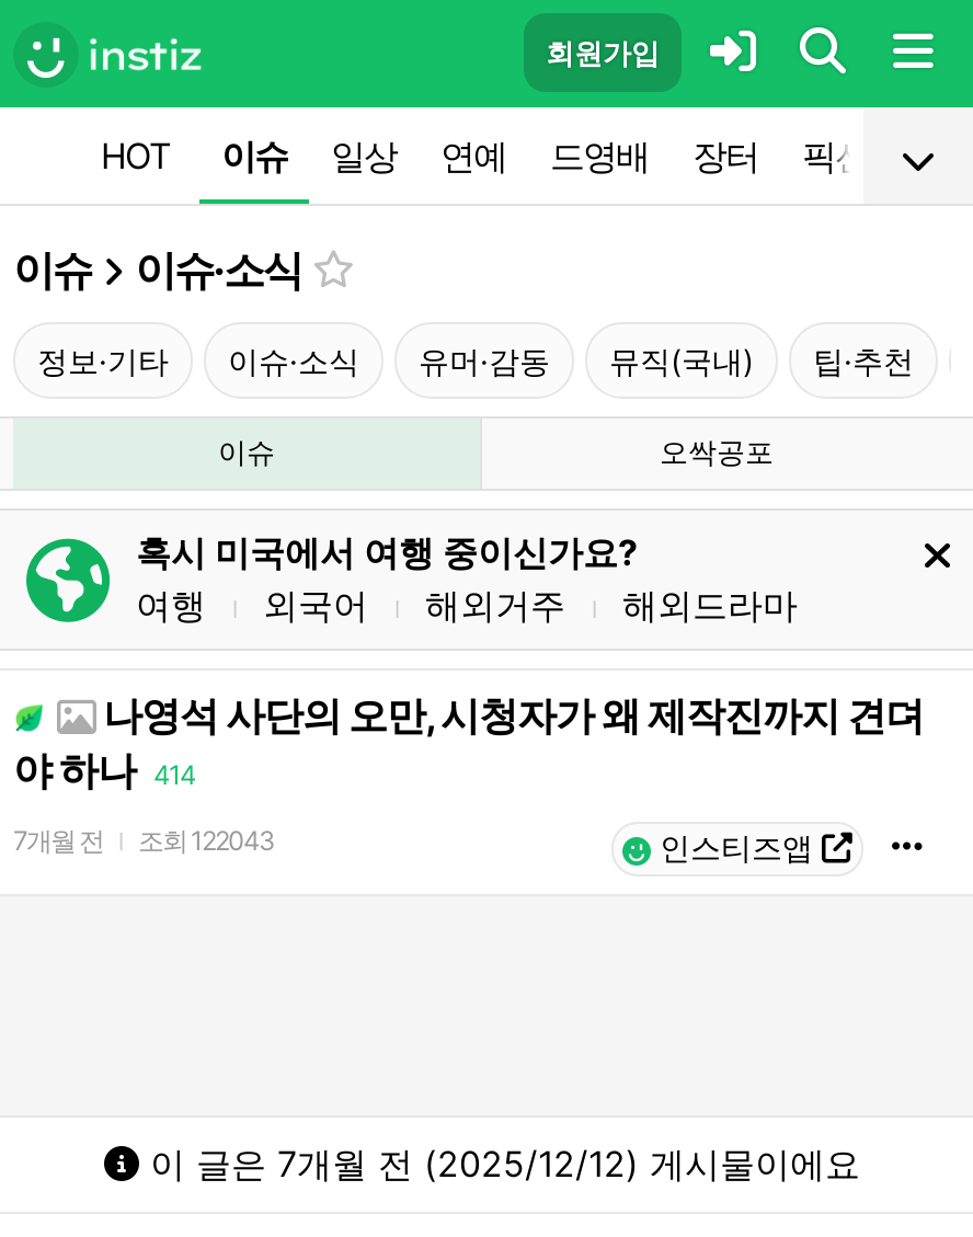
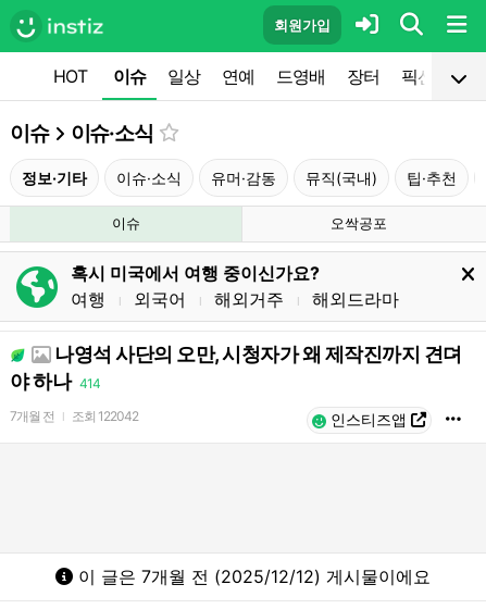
[13,824,274,857] 7개월 전 조회 122043 -> [10,408,138,424] 7개월 전 조회 122042

